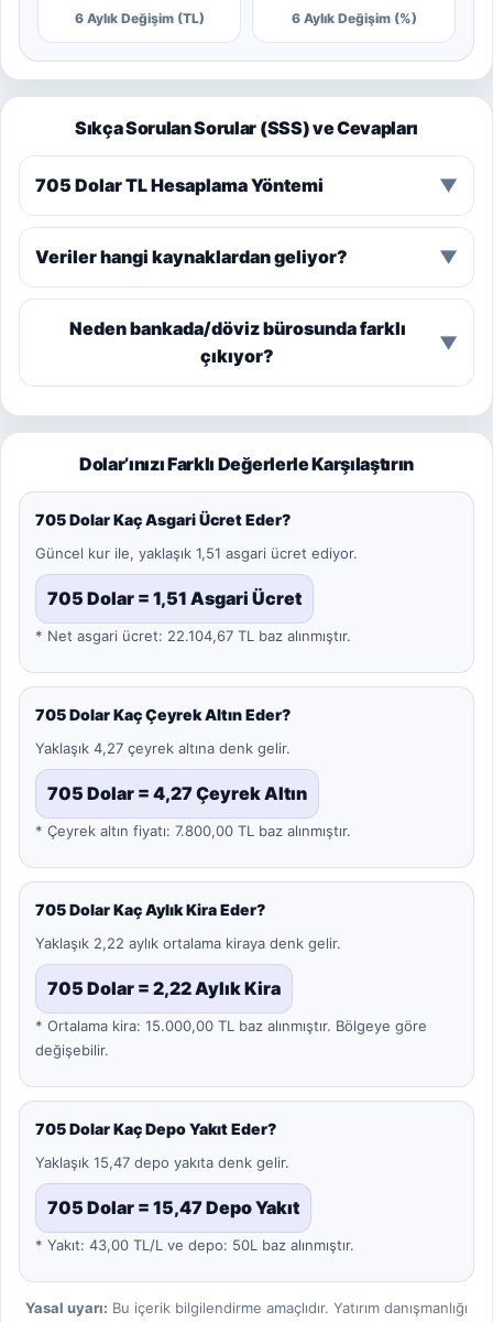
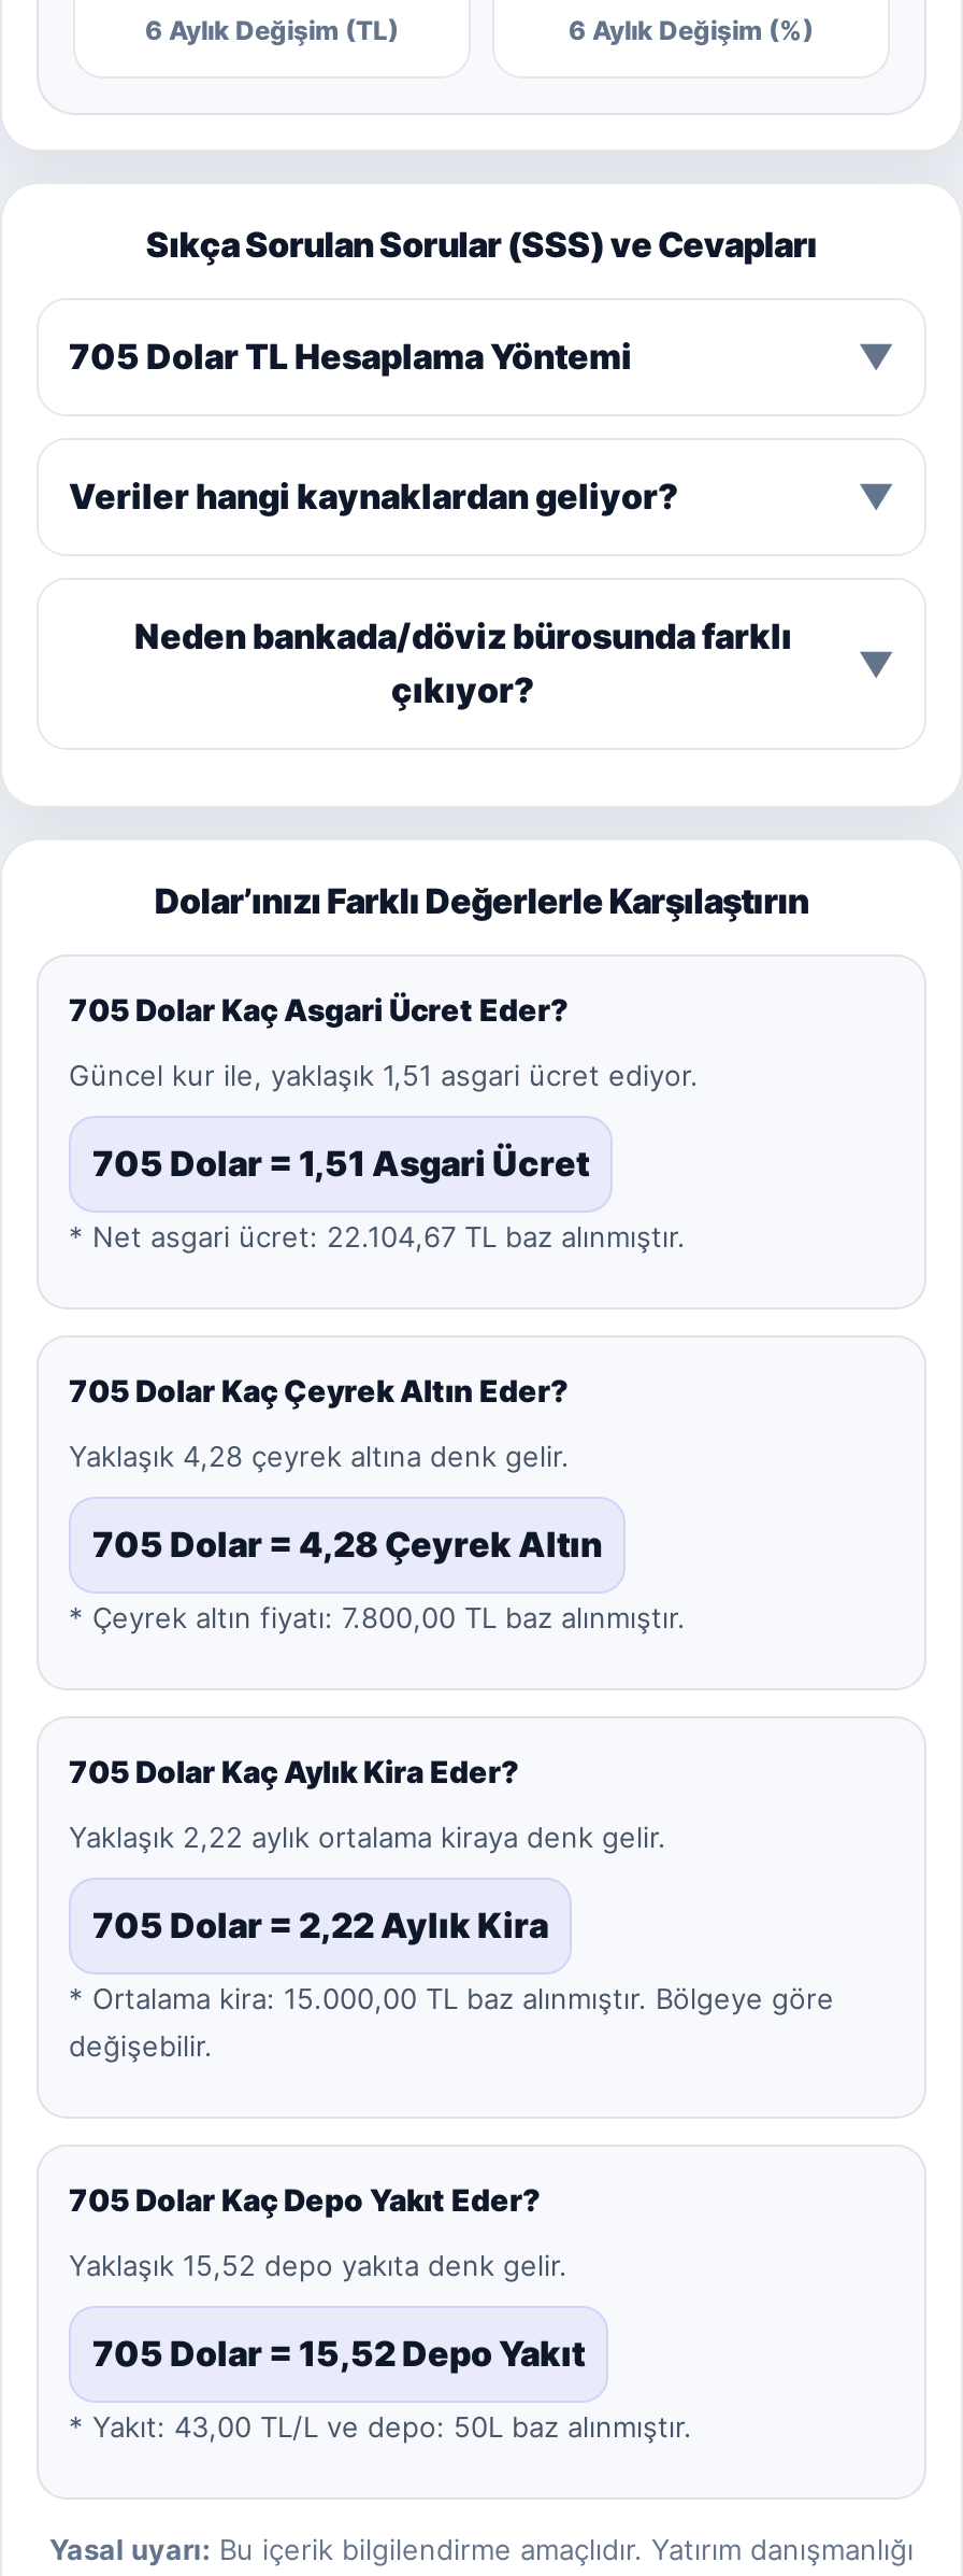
[35,739,291,757] Yaklaşık 4,27 çeyrek altına denk gelir. -> [69,1439,570,1473] Yaklaşık 4,28 çeyrek altına denk gelir.
[47,782,307,804] 705 Dolar = 4,27 Çeyrek Altın -> [92,1523,602,1566] 705 Dolar = 4,28 Çeyrek Altın
[35,1153,289,1171] Yaklaşık 15,47 depo yakıta denk gelir. -> [69,2248,567,2282] Yaklaşık 15,52 depo yakıta denk gelir.
[47,1196,299,1218] 705 Dolar = 15,47 Depo Yakıt -> [92,2332,585,2375] 705 Dolar = 15,52 Depo Yakıt

